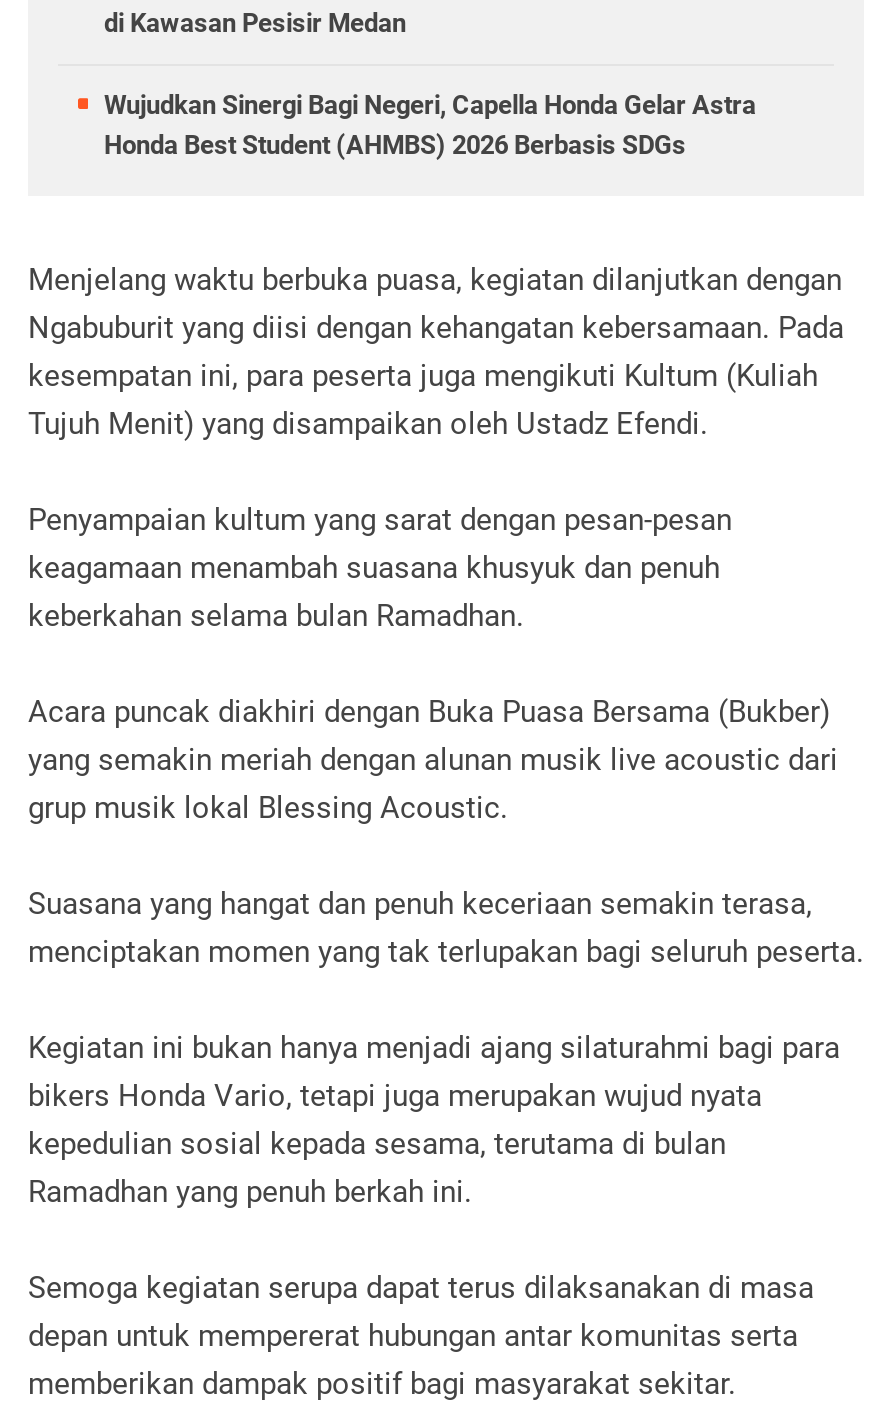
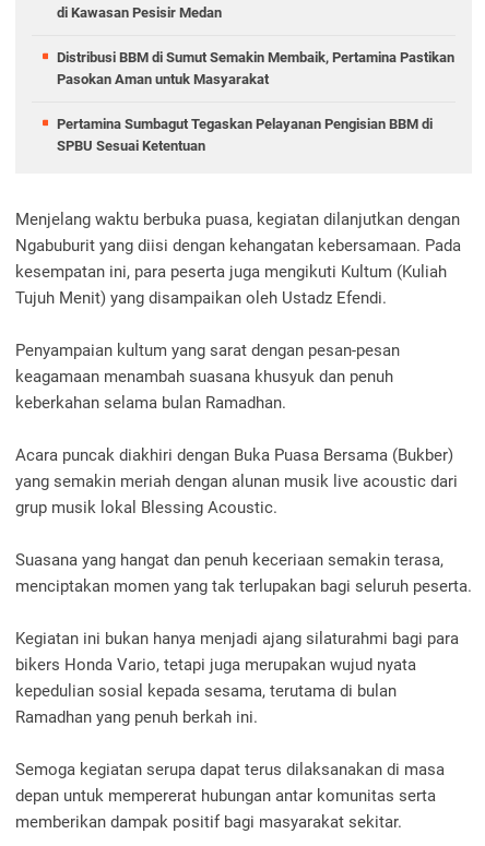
[104,90,756,160] Wujudkan Sinergi Bagi Negeri, Capella Honda Gelar Astra | Honda Best Student (AHMBS) 2026 Berbasis SDGs -> [57,49,454,154] Distribusi BBM di Sumut Semakin Membaik, Pertamina Pastikan | Pasokan Aman untuk Masyarakat | Pertamina Sumbagut Tegaskan Pelayanan Pengisian BBM di | SPBU Sesuai Ketentuan

